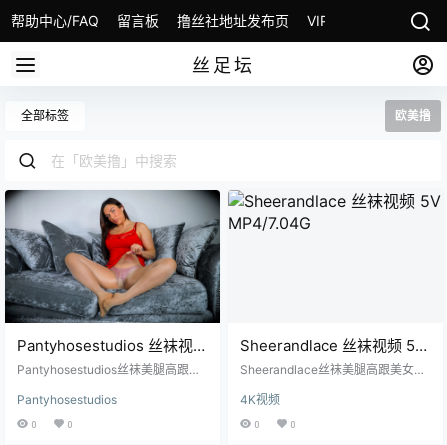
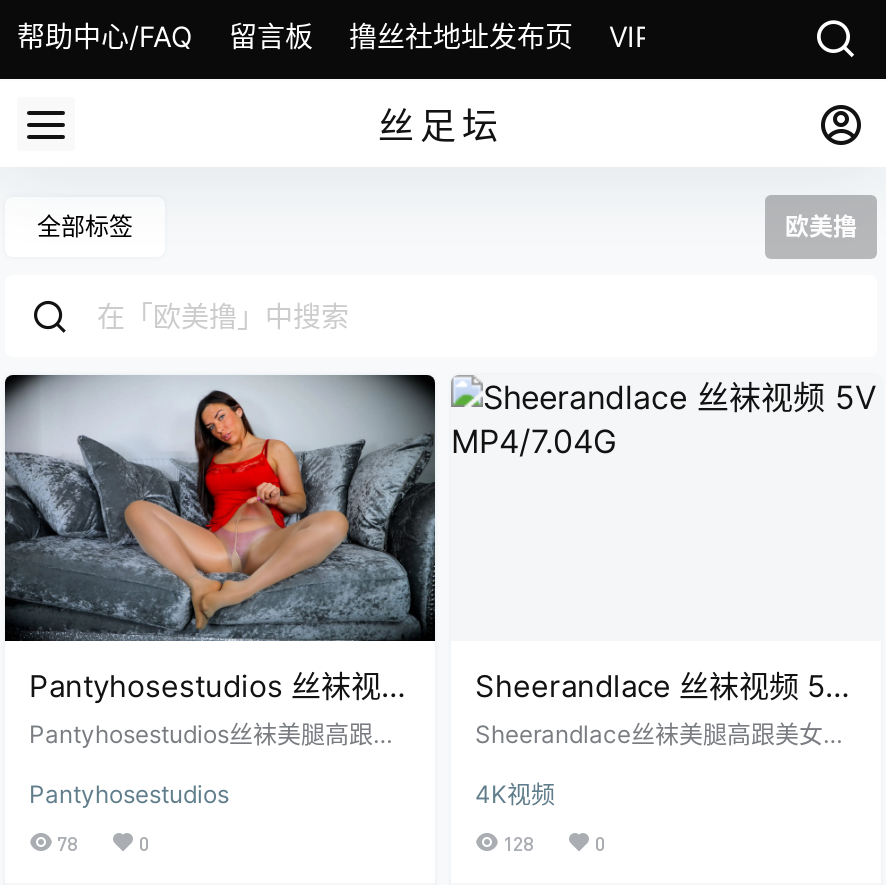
[31,418,36,430] 0 -> [57,831,77,855] 78
[254,418,259,430] 0 -> [503,831,533,855] 128

